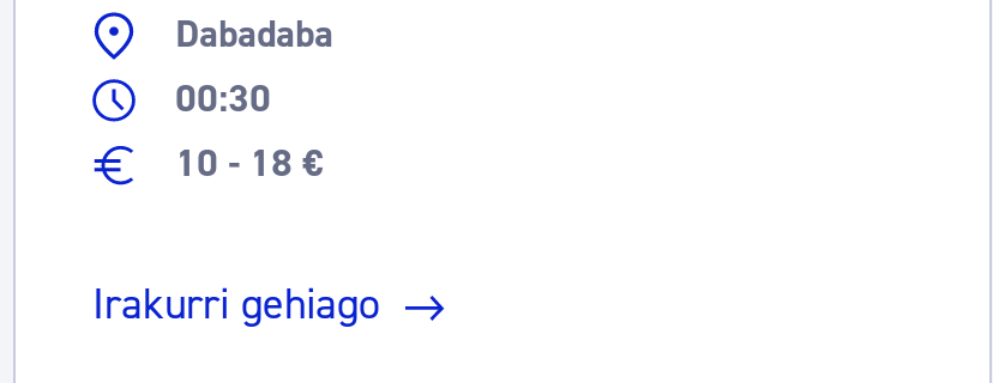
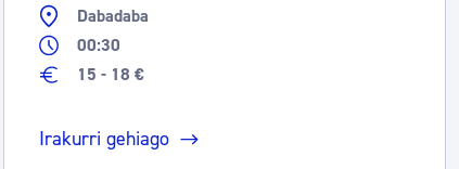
[175,140,324,188] 10 - 18 € -> [77,63,144,85] 15 - 18 €

